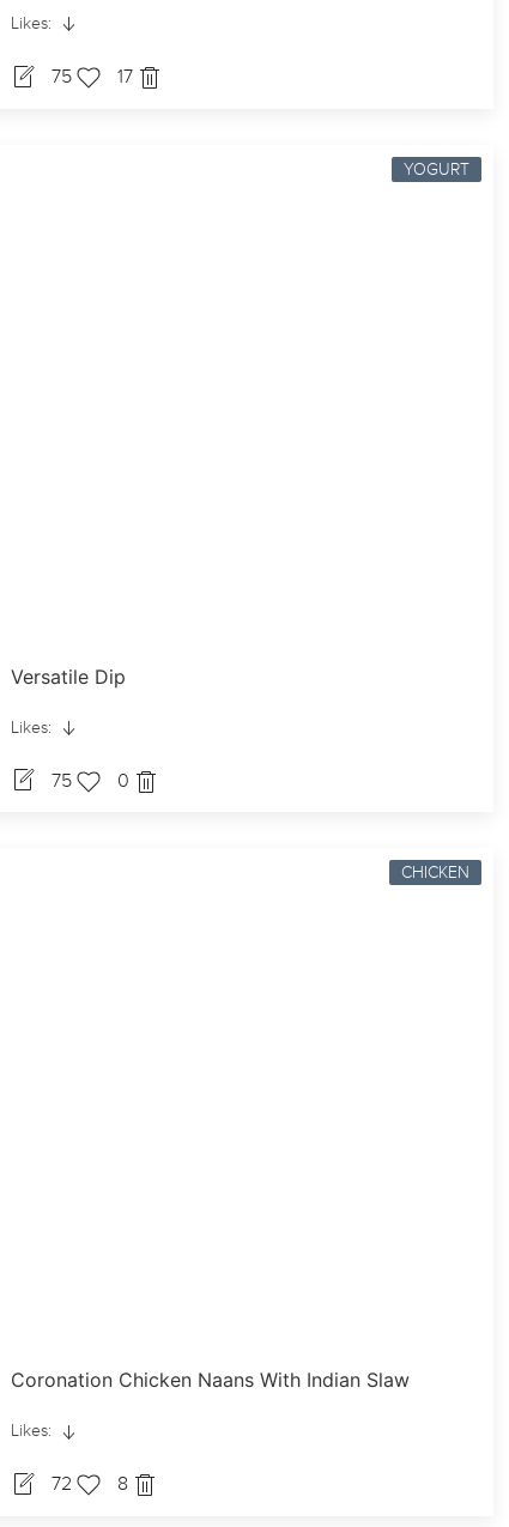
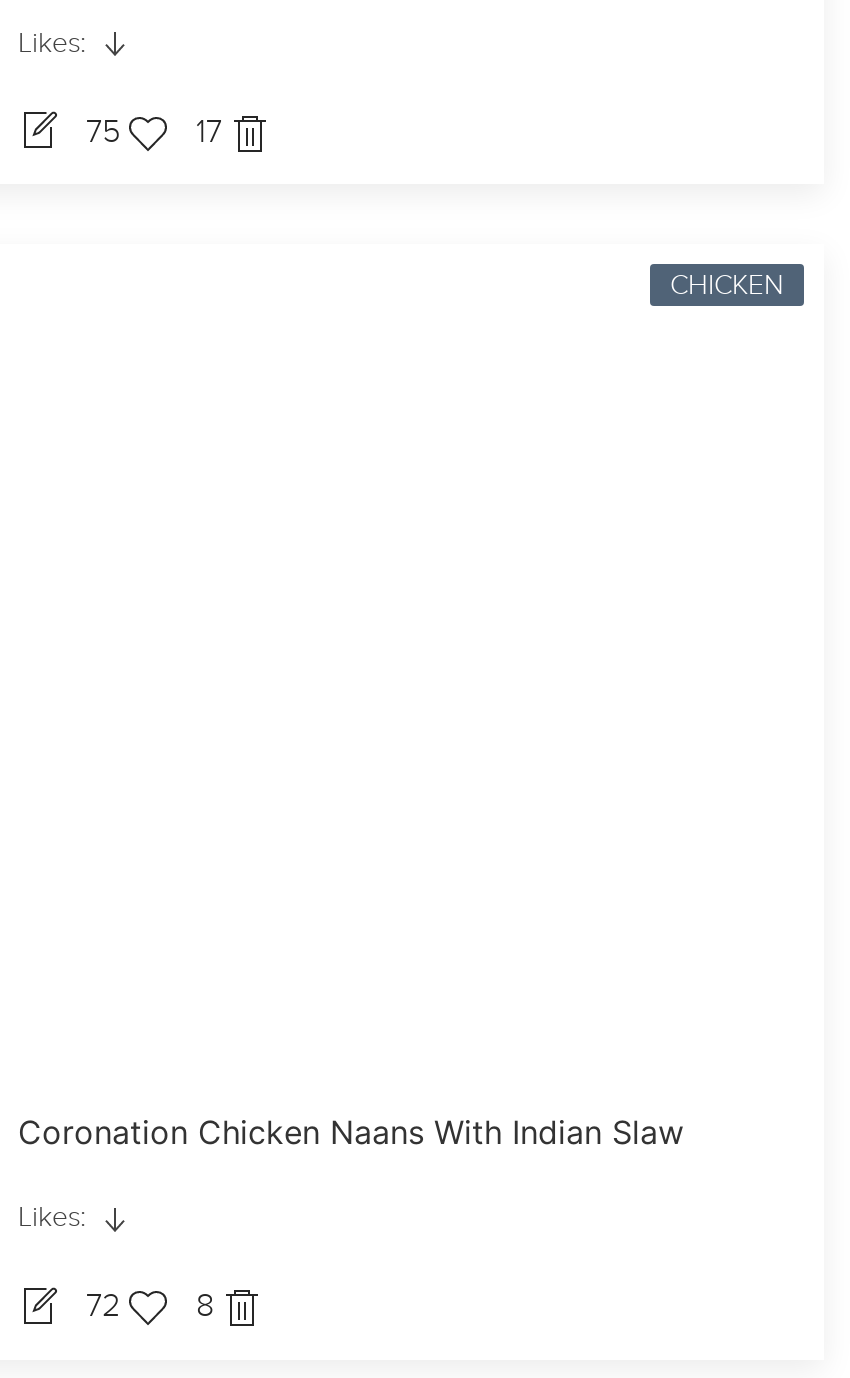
[404,159,469,179] YOGURT -> none
[11,664,134,792] Versatile Dip | Likes: | 75 | 0 -> none

